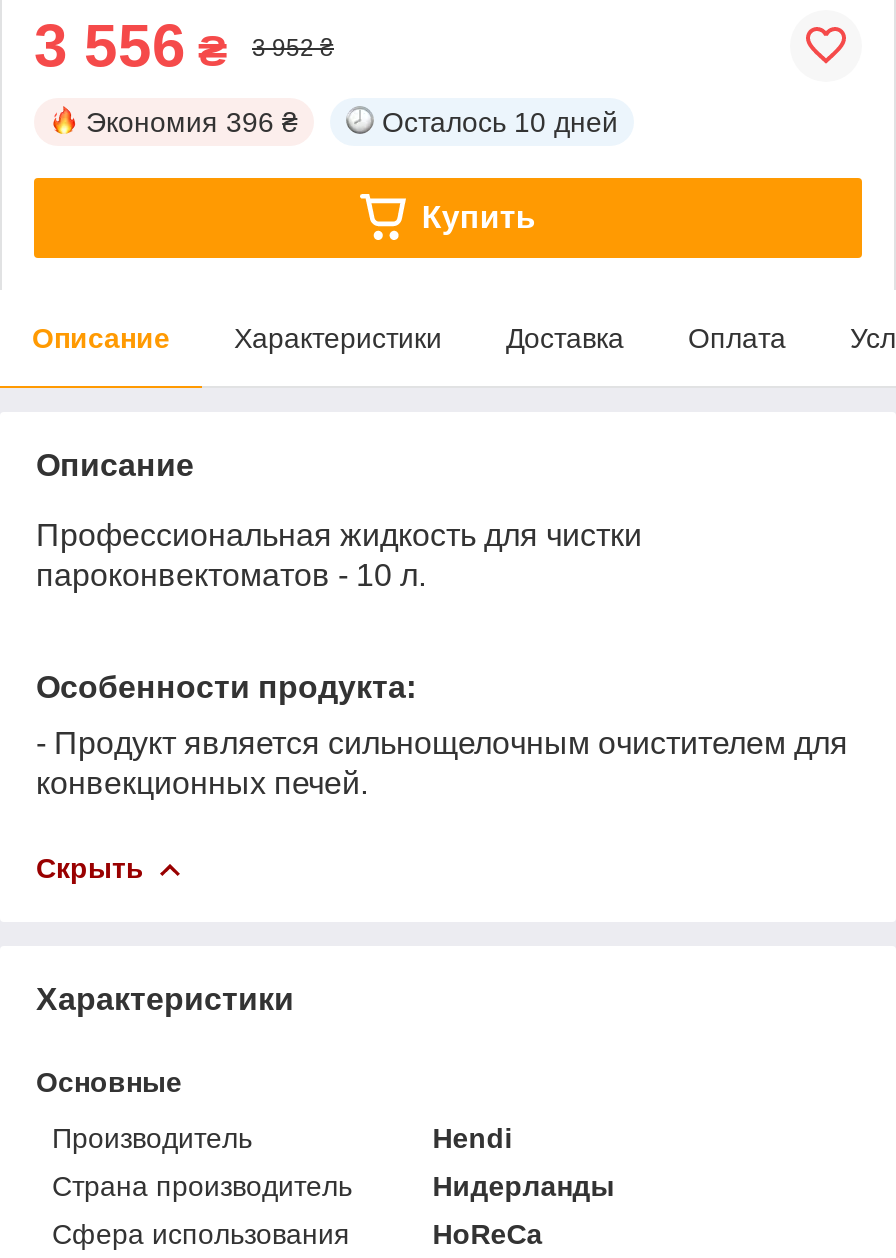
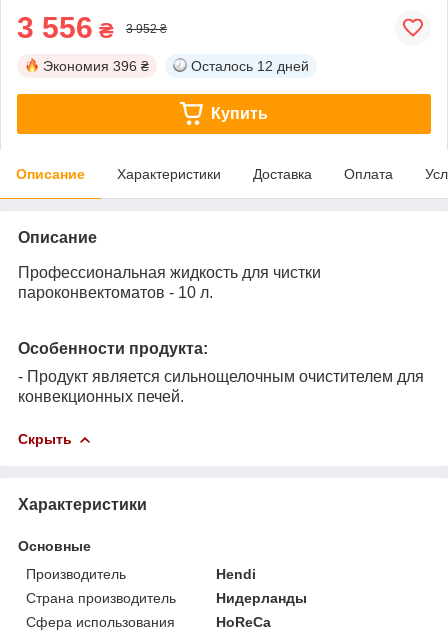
[382,106,618,138] Осталось 10 дней -> [191,58,309,74] Осталось 12 дней

